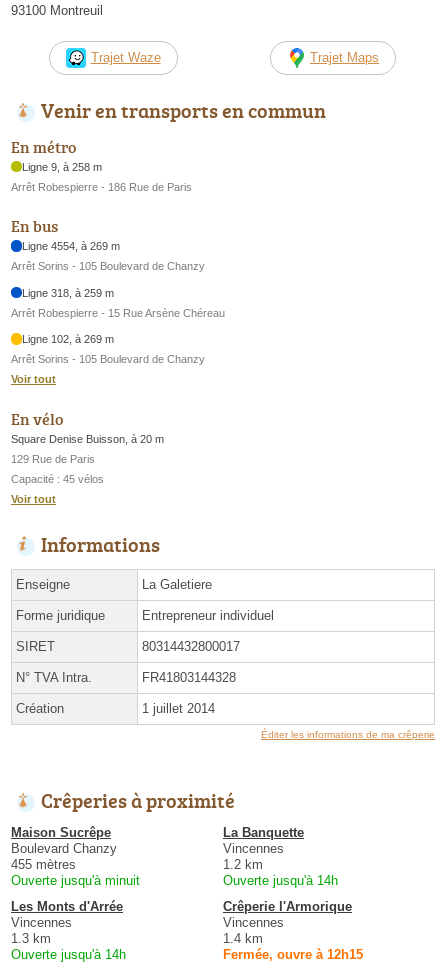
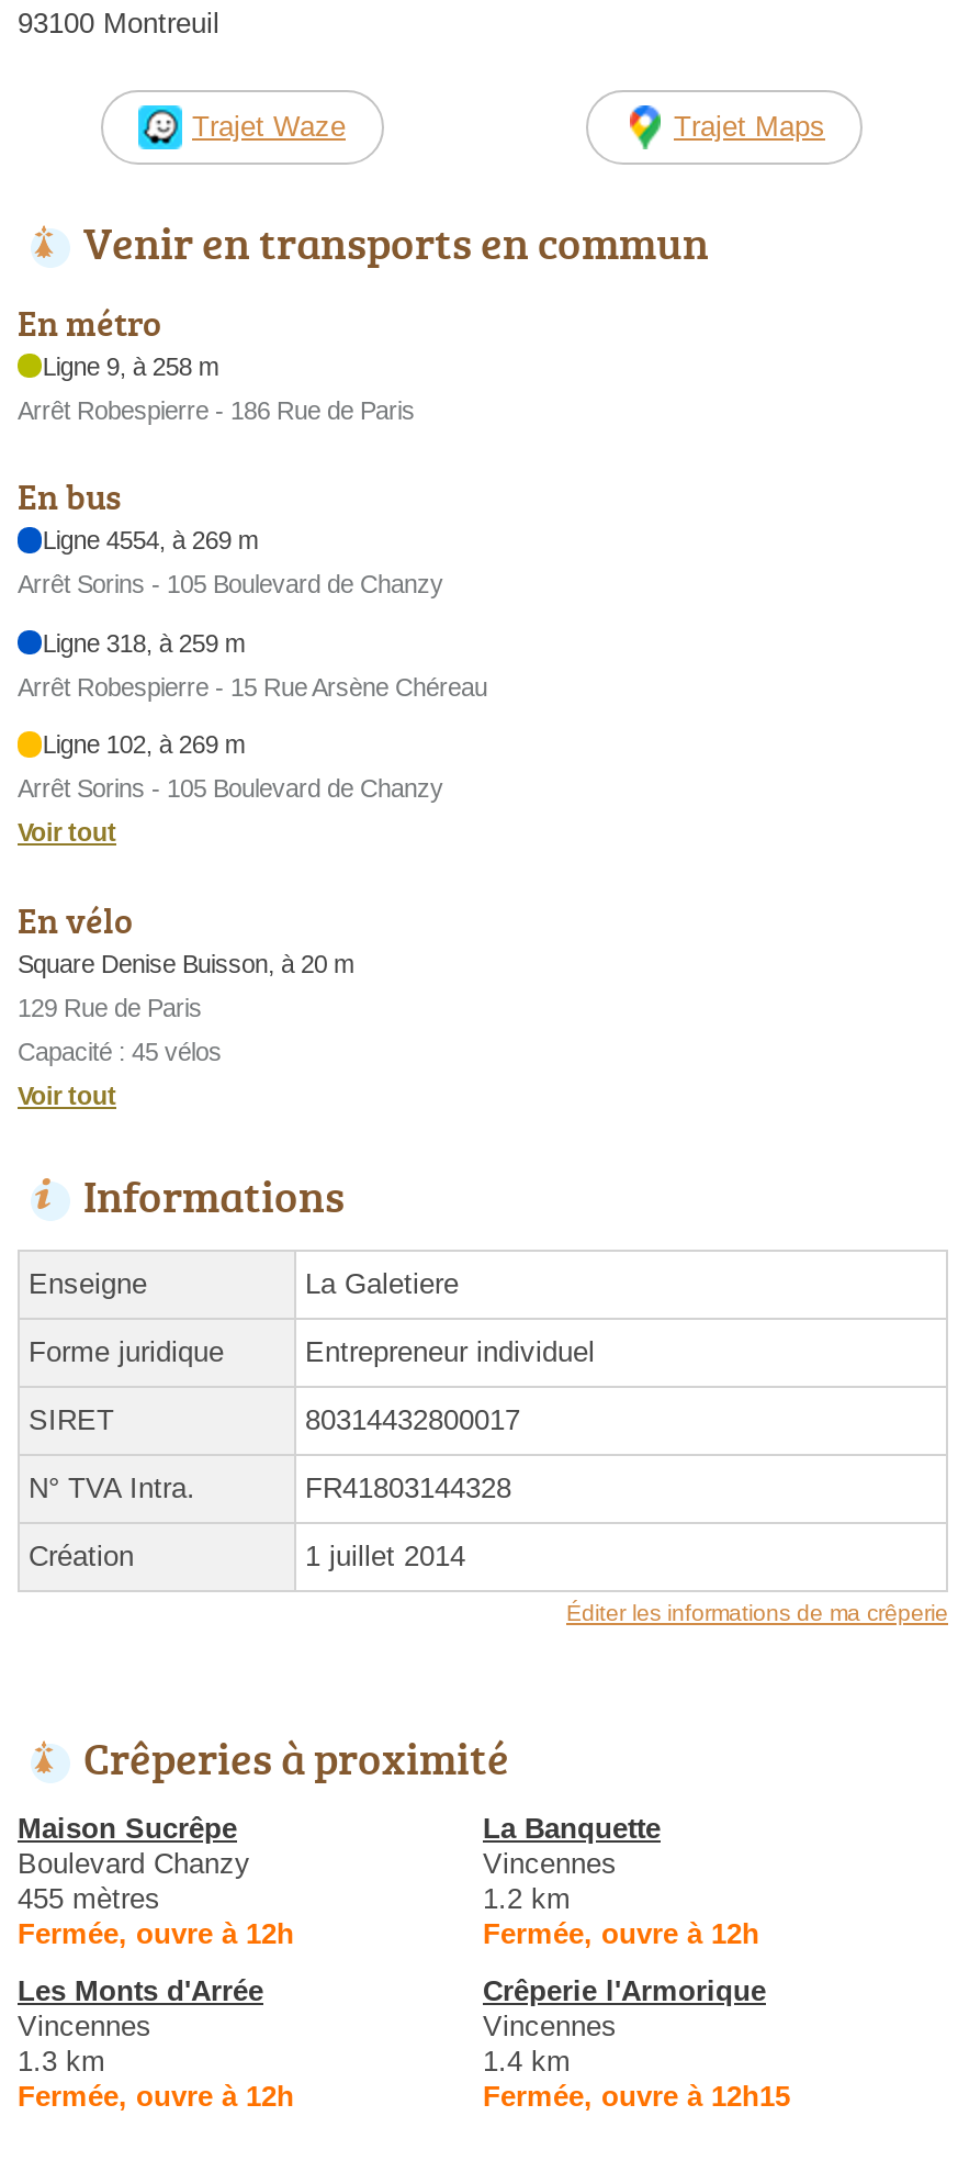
[11,873,140,888] Ouverte jusqu'à minuit -> [18,1916,294,1949] Fermée, ouvre à 12h
[223,873,338,888] Ouverte jusqu'à 14h -> [483,1916,759,1949] Fermée, ouvre à 12h
[11,947,126,962] Ouverte jusqu'à 14h -> [18,2079,294,2112] Fermée, ouvre à 12h

